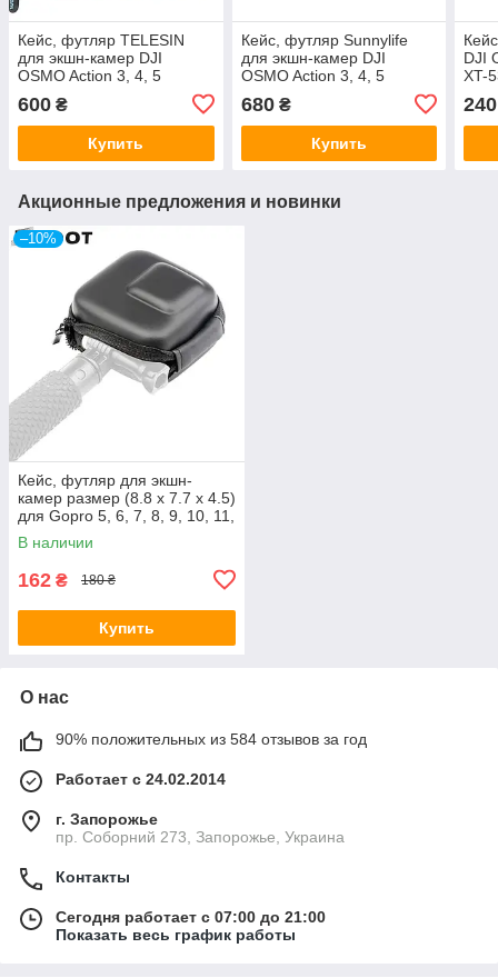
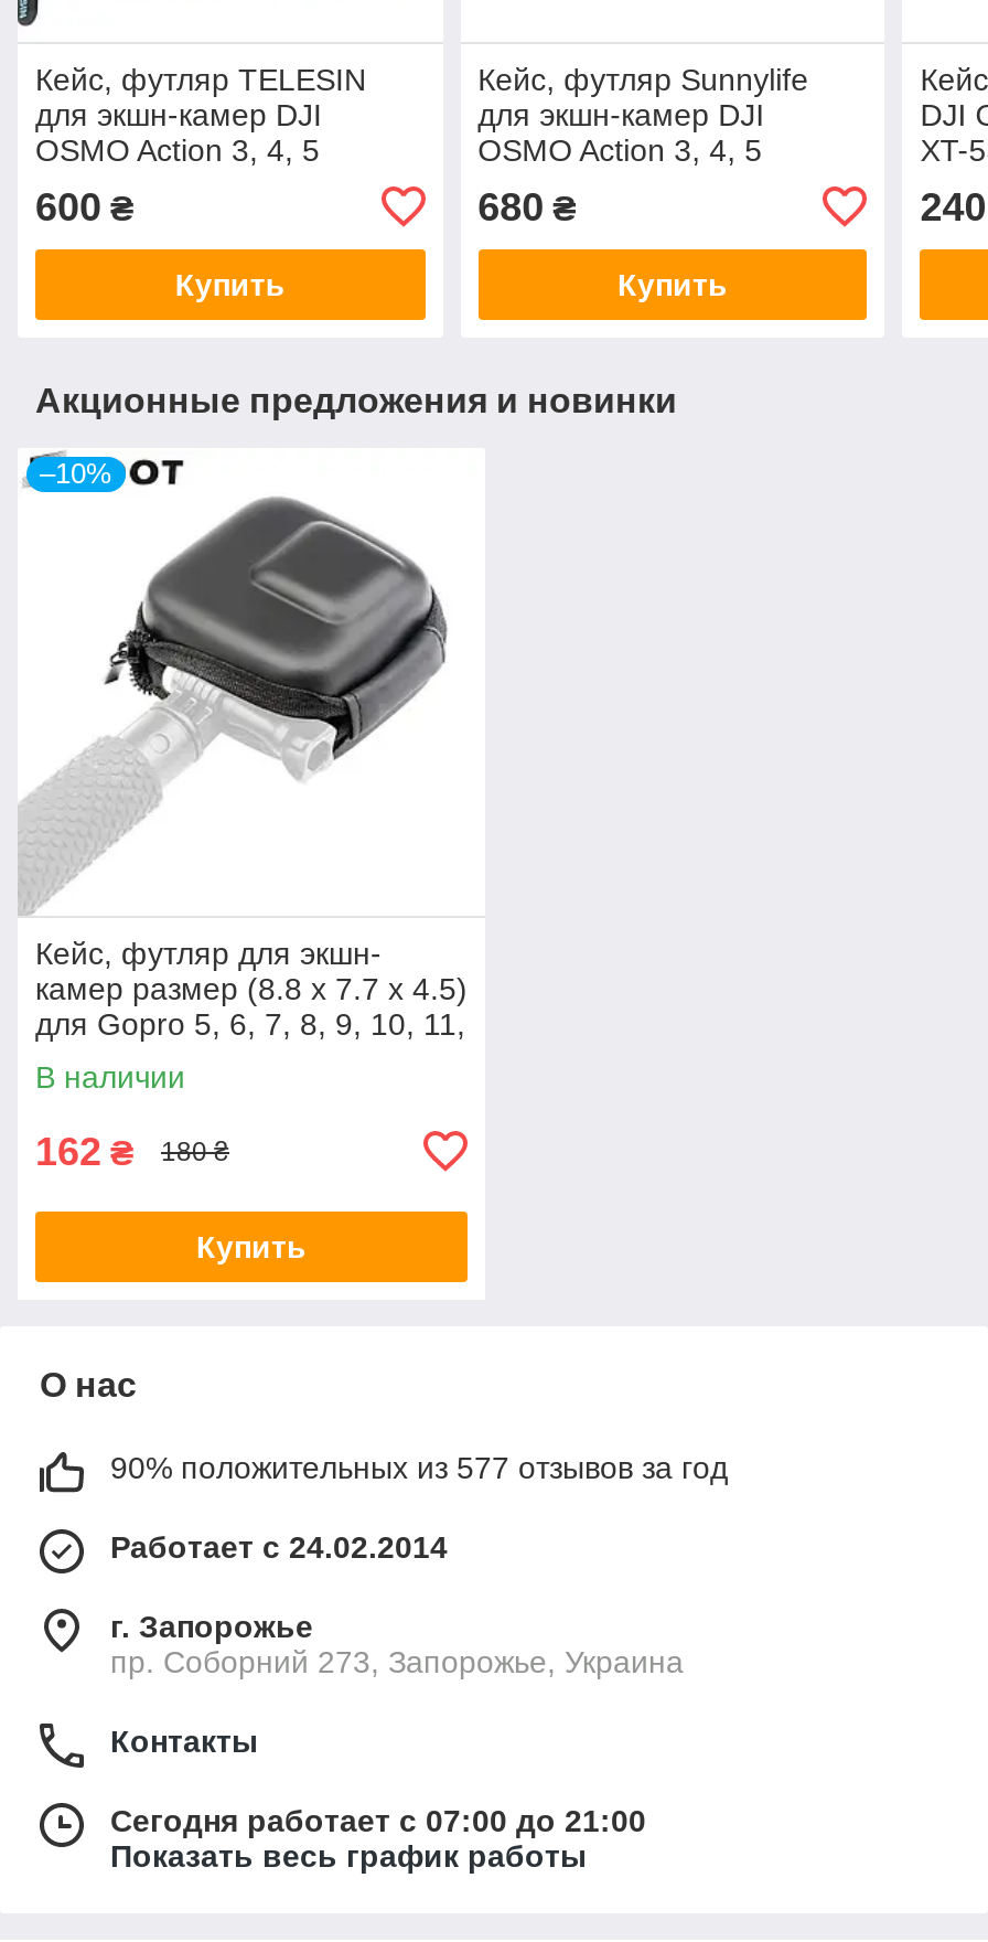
[56,730,367,748] 90% положительных из 584 отзывов за год -> [110,1449,728,1485] 90% положительных из 577 отзывов за год

